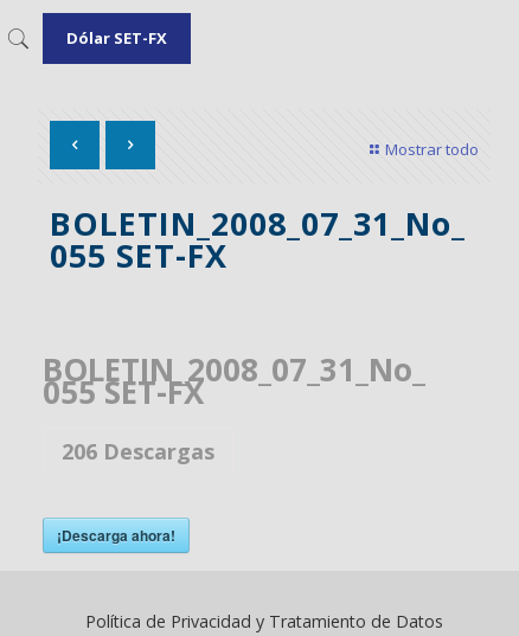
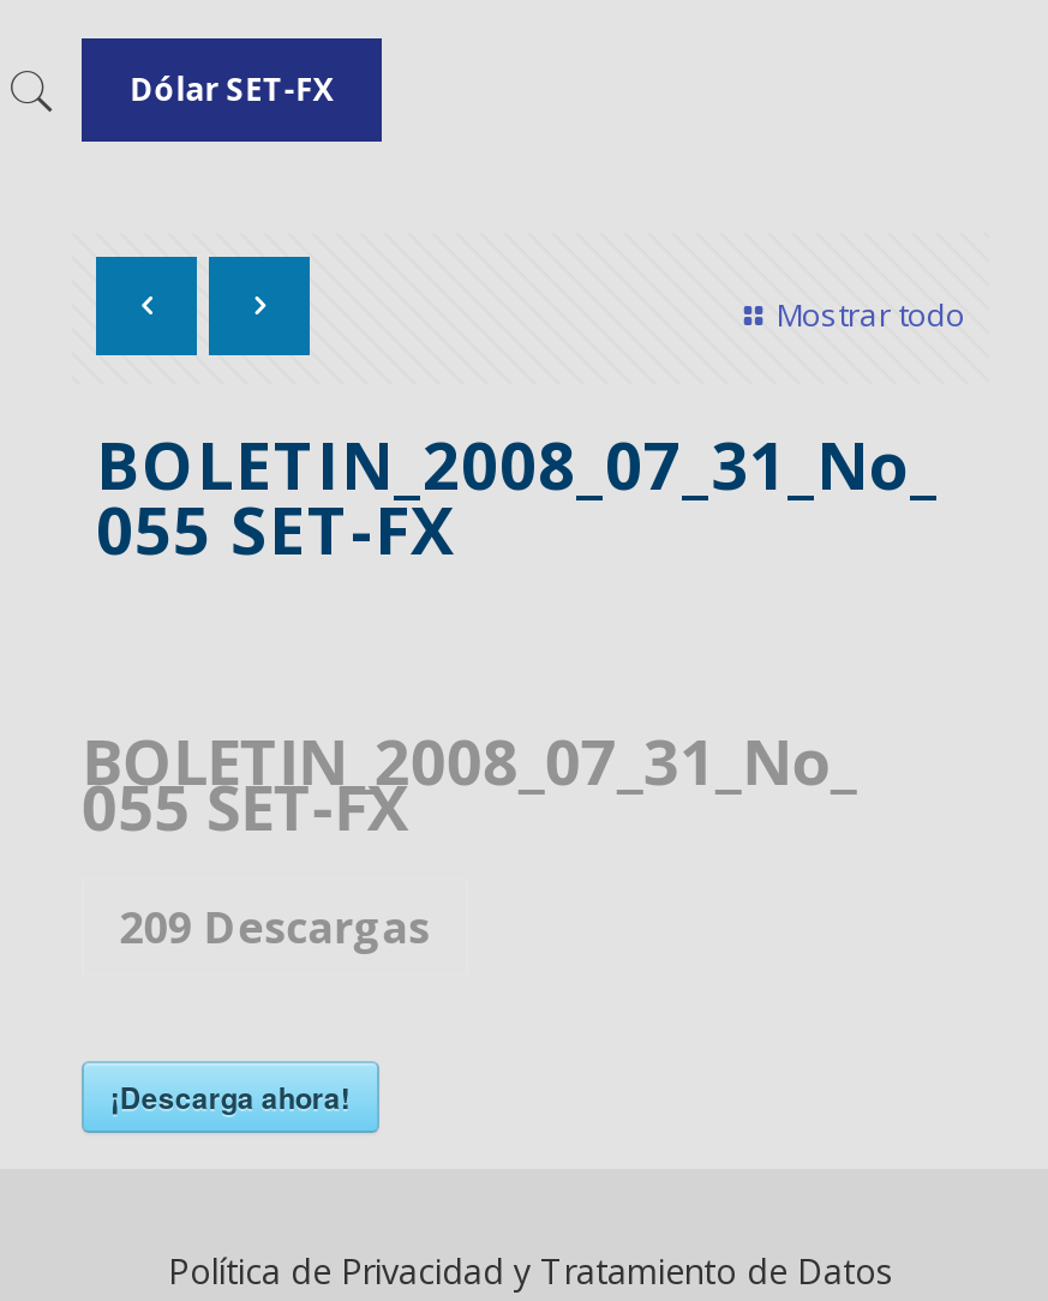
[61,437,214,465] 206 Descargas -> [120,898,429,955] 209 Descargas

